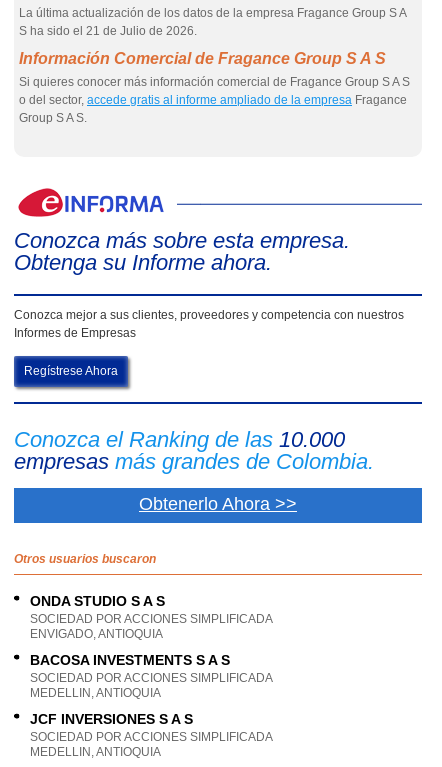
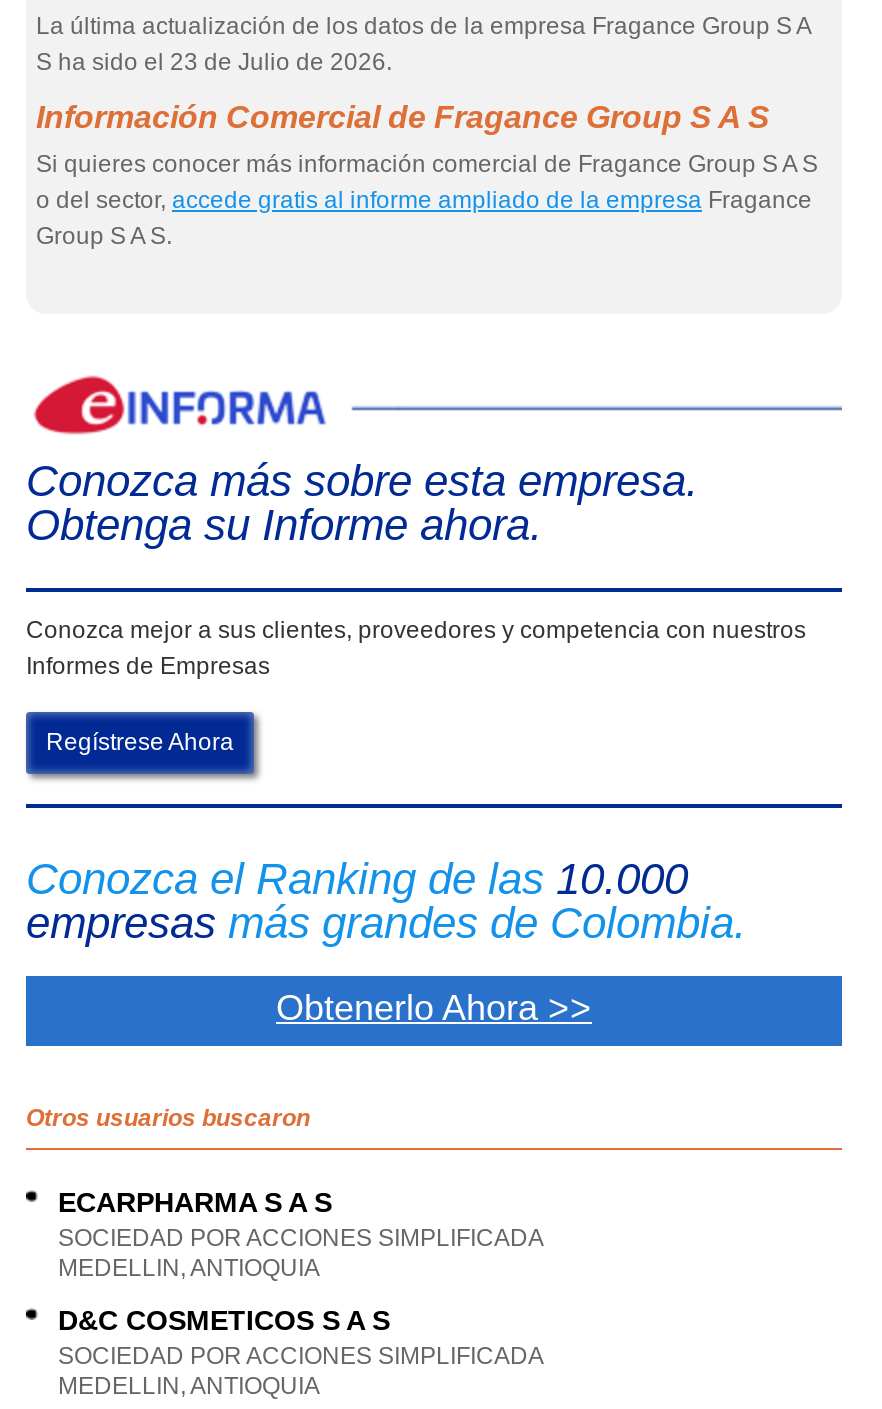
[19,24,197,38] S ha sido el 21 de Julio de 2026. -> [36,48,392,76] S ha sido el 23 de Julio de 2026.
[30,593,273,668] ONDA STUDIO S A S | SOCIEDAD POR ACCIONES SIMPLIFICADA | ENVIGADO, ANTIOQUIA | BACOSA INVESTMENTS S A S -> [58,1186,332,1218] ECARPHARMA S A S
[30,711,193,727] JCF INVERSIONES S A S -> [58,1304,390,1336] D&C COSMETICOS S A S

